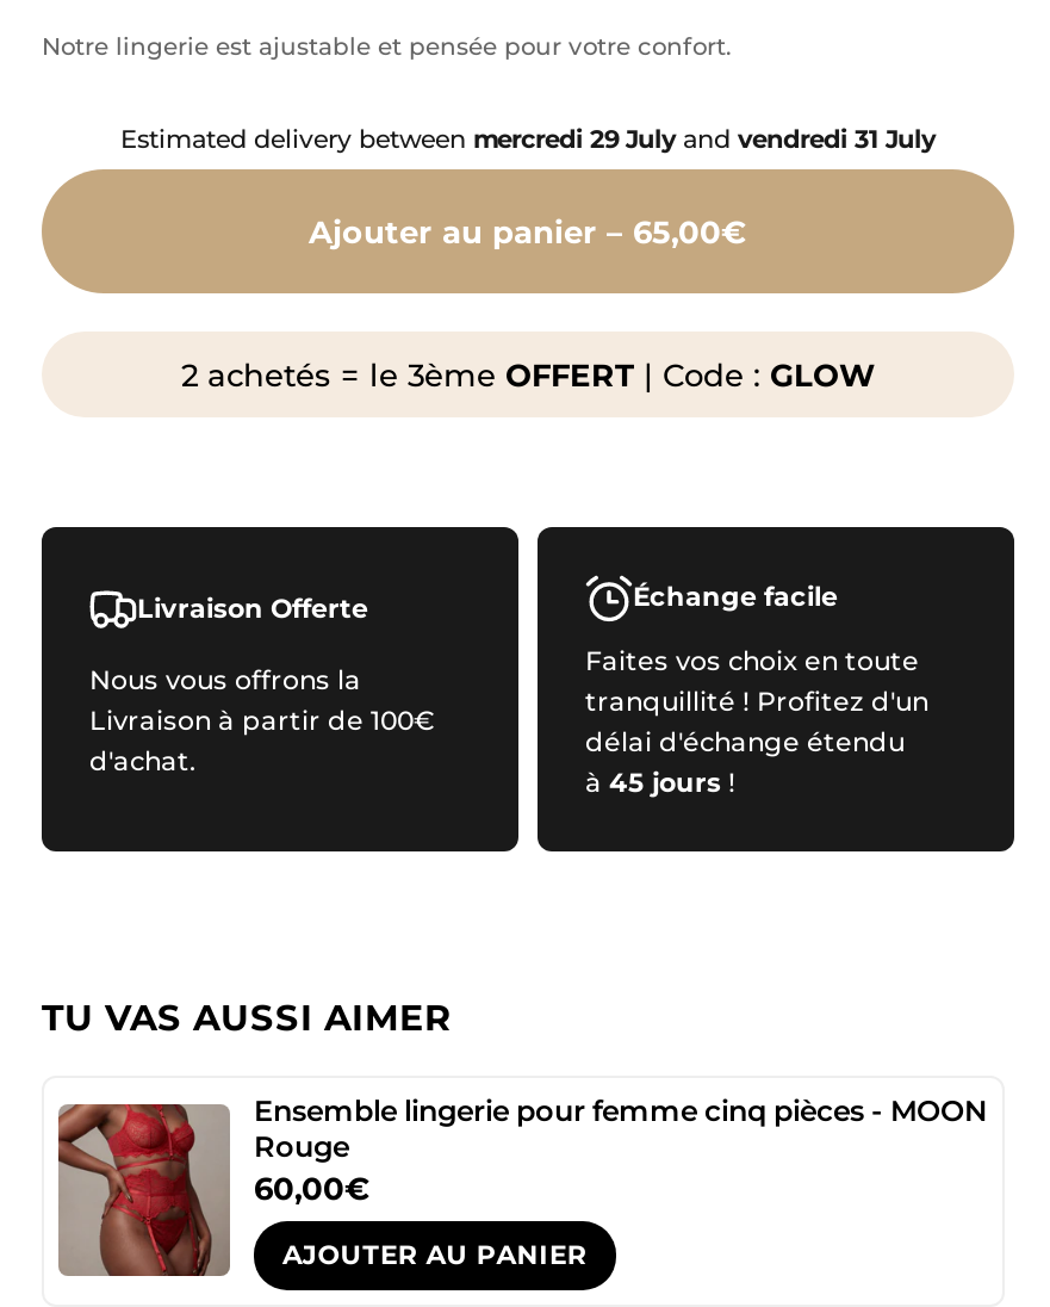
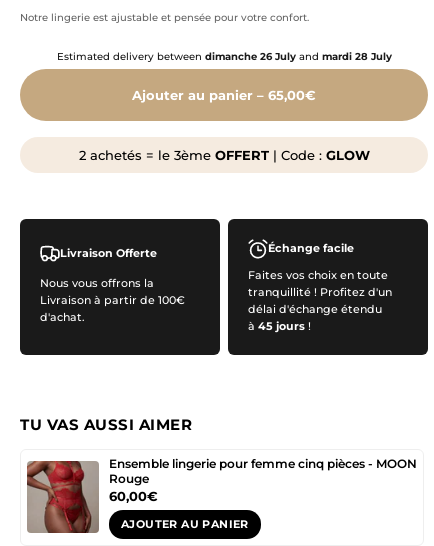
[120,124,936,155] Estimated delivery between mercredi 29 July and vendredi 31 July -> [56,50,391,63] Estimated delivery between dimanche 26 July and mardi 28 July

